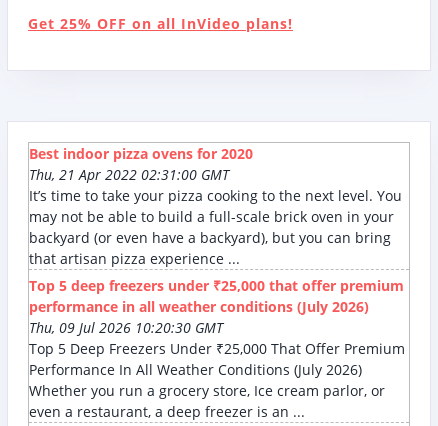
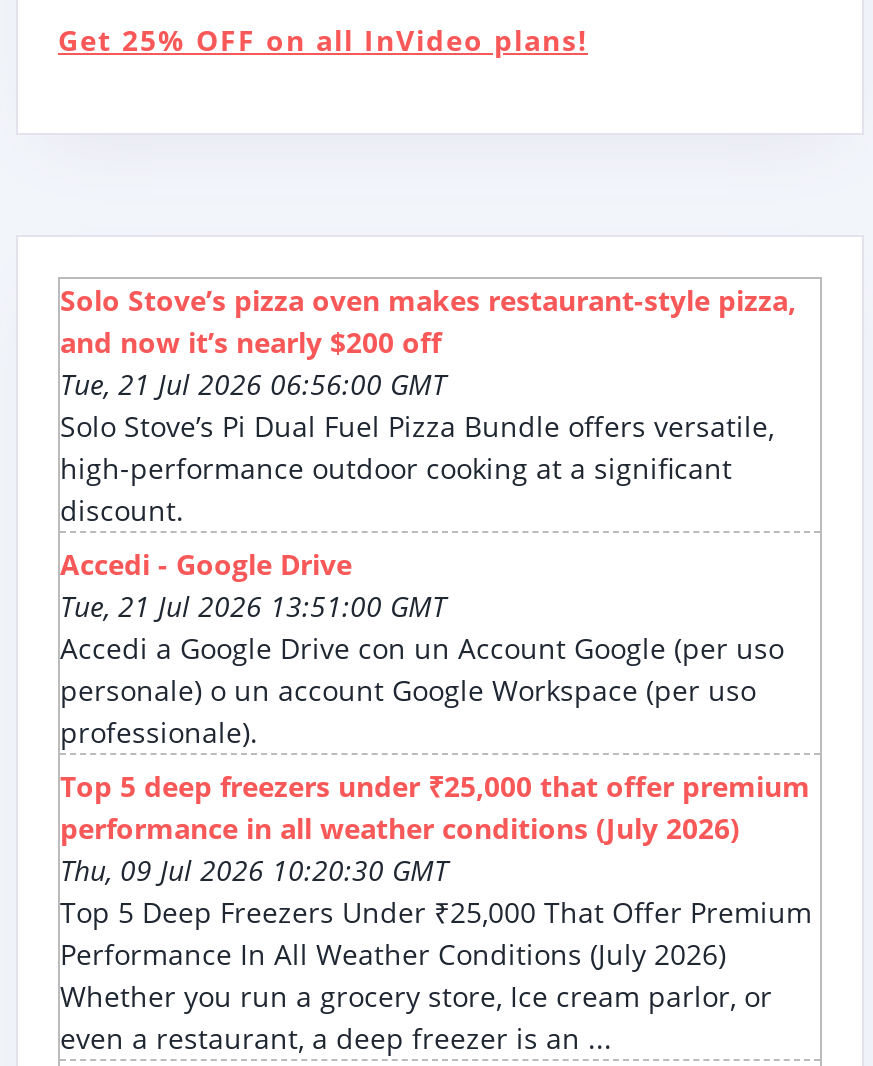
[29,144,402,268] Best indoor pizza ovens for 2020 | Thu, 21 Apr 2022 02:31:00 GMT | It’s time to take your pizza cooking to the next level. You | may not be able to build a full-scale brick oven in your | backyard (or even have a backyard), but you can bring | that artisan pizza experience ... -> [60,280,796,750] Solo Stove’s pizza oven makes restaurant-style pizza, | and now it’s nearly $200 off | Tue, 21 Jul 2026 06:56:00 GMT | Solo Stove’s Pi Dual Fuel Pizza Bundle offers versatile, | high-performance outdoor cooking at a significant | discount. | Accedi - Google Drive | Tue, 21 Jul 2026 13:51:00 GMT | Accedi a Google Drive con un Account Google (per uso | personale) o un account Google Workspace (per uso | professionale).

